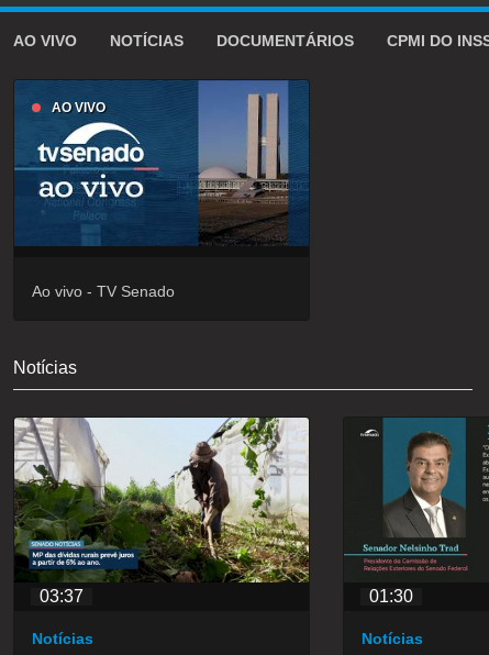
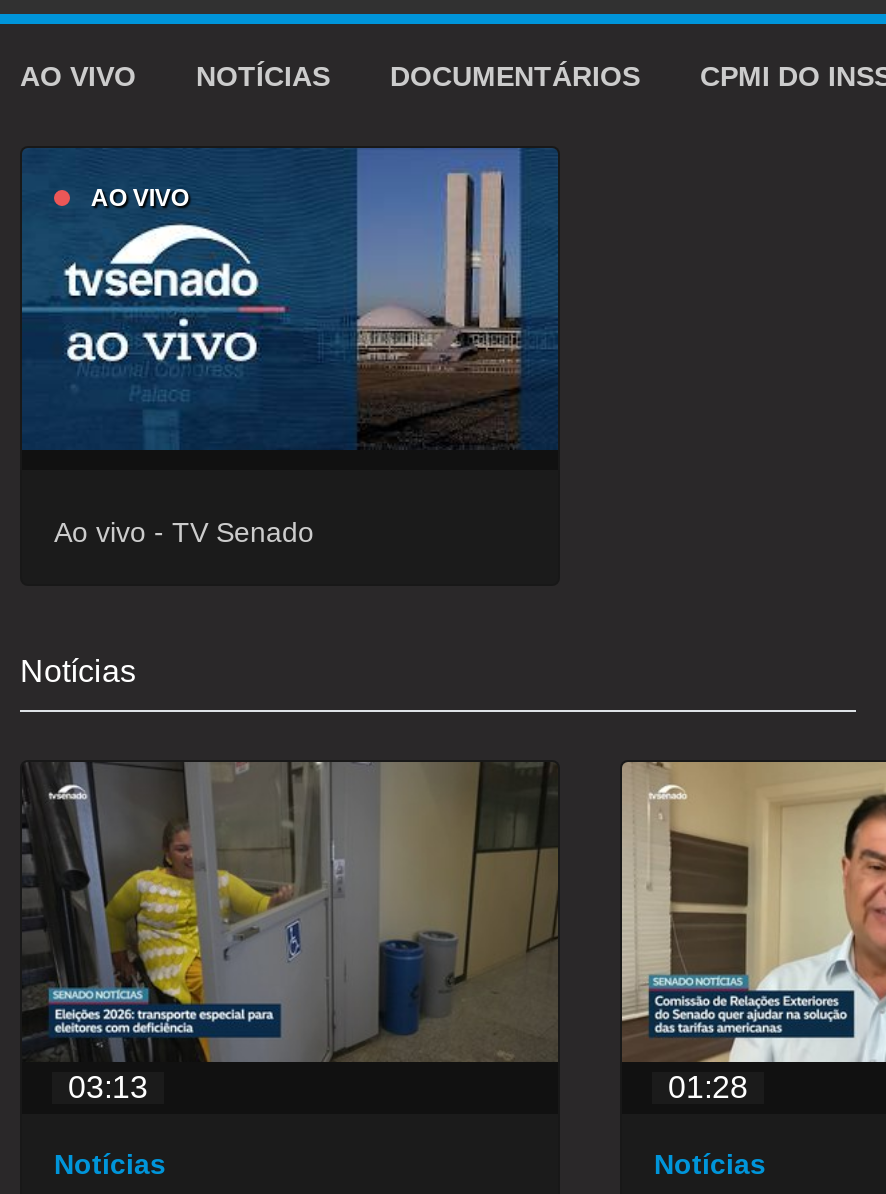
[13,417,310,606] [image] | 03:37 -> [22,762,558,1105] [image] | 03:13
[344,418,486,606] [image] | 01:30 -> [620,760,880,1105] [image] | 01:28

